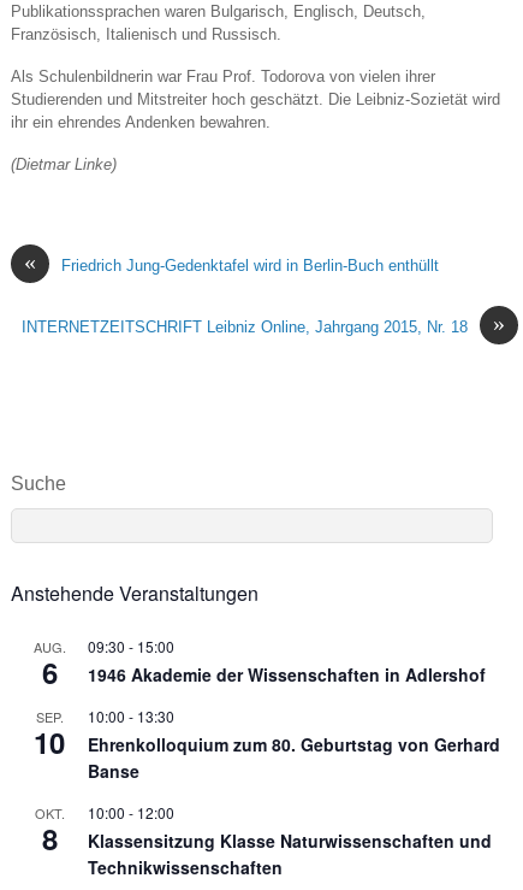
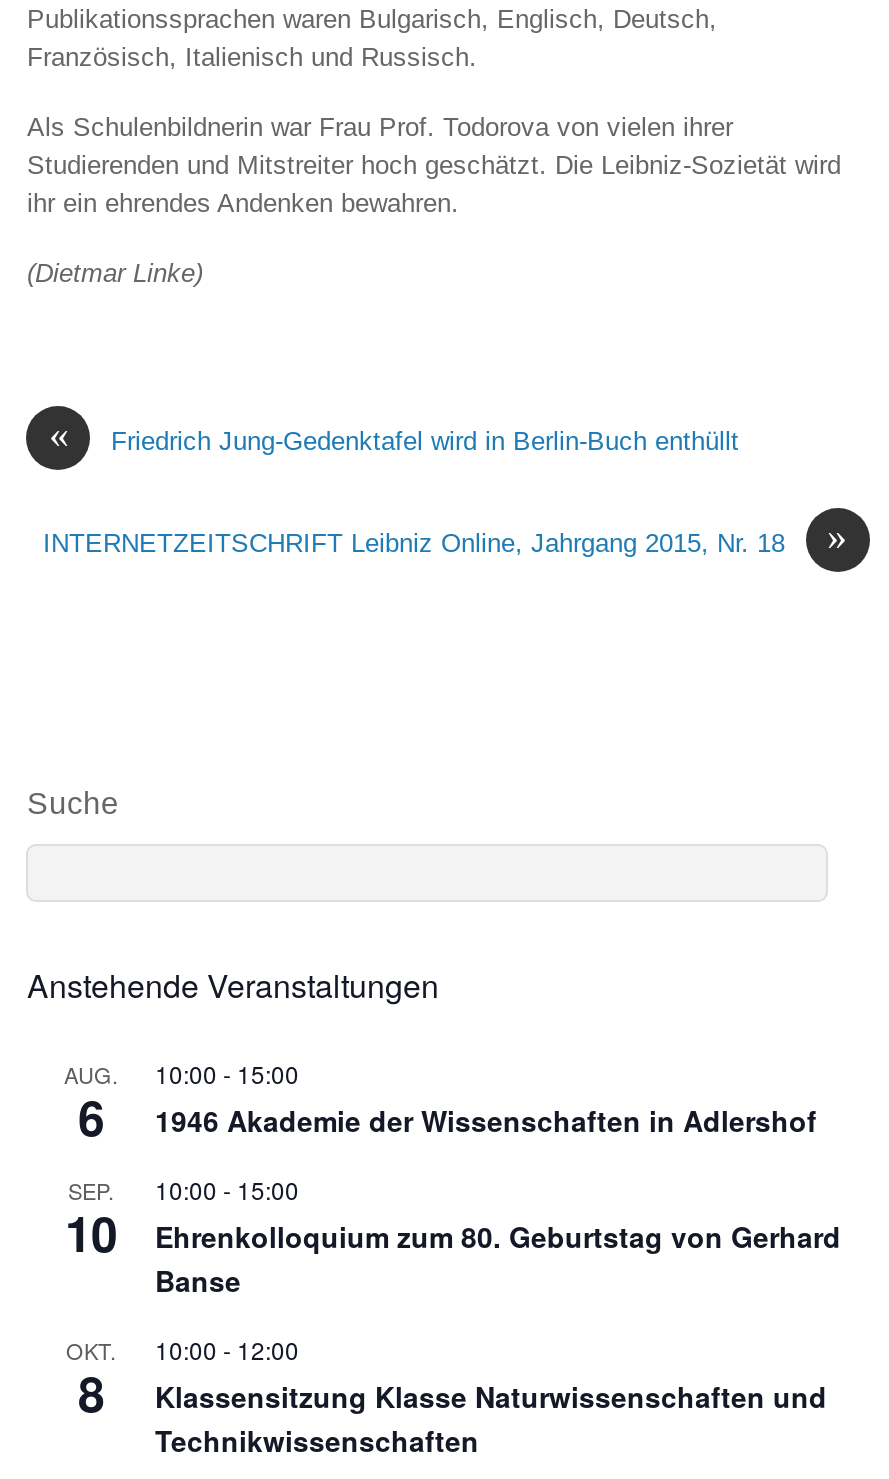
[34,636,175,657] AUG. 09:30 - 15:00 -> [64,1056,299,1090] AUG. 10:00 - 15:00
[36,706,175,726] SEP. 10:00 - 13:30 -> [68,1172,299,1206] SEP. 10:00 - 15:00

